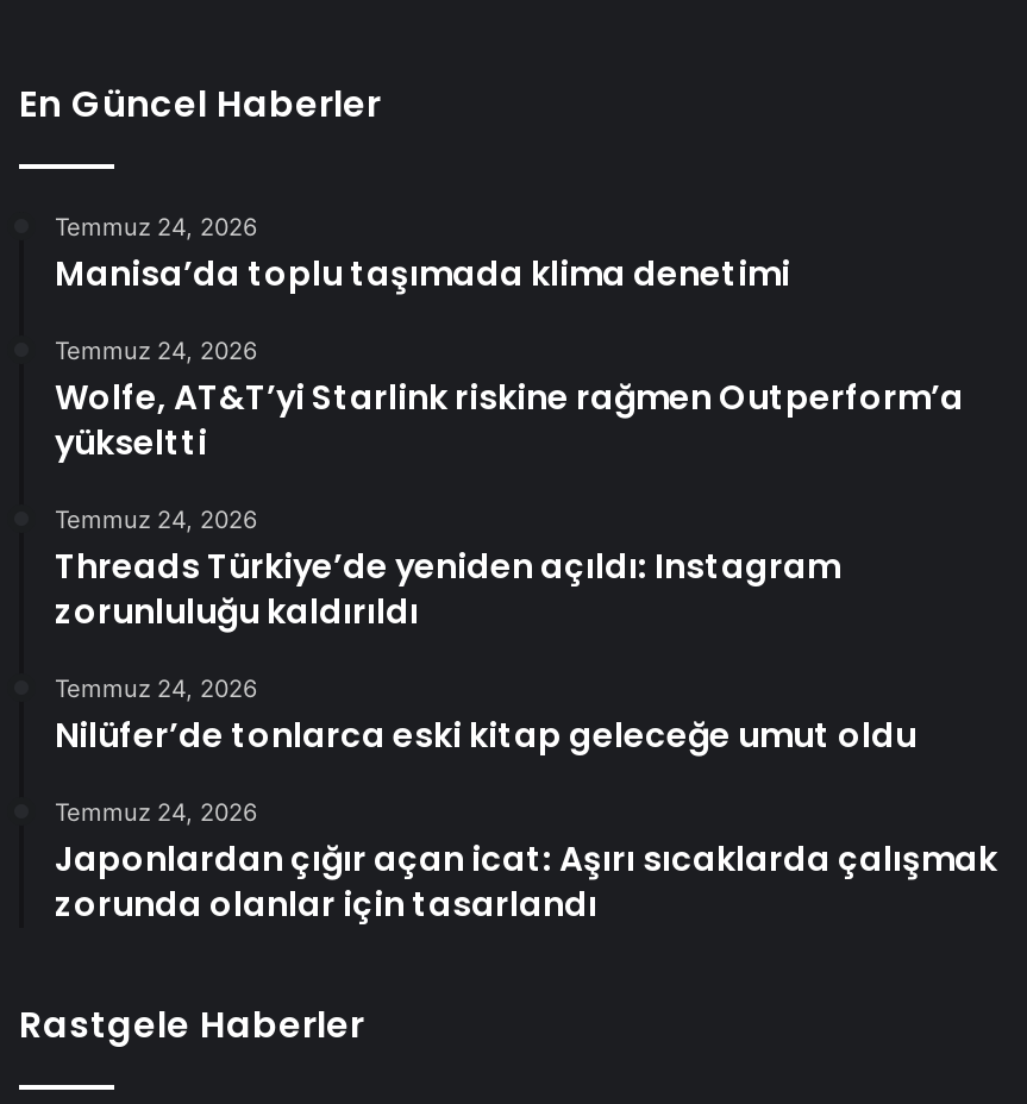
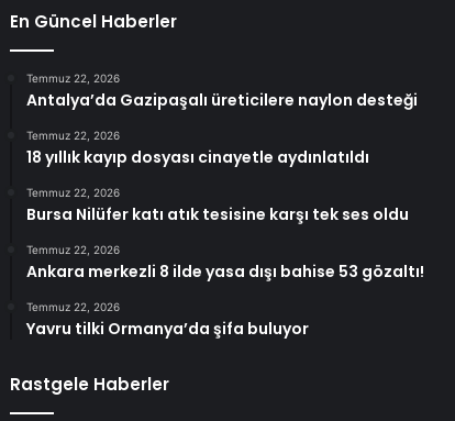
[55,212,790,298] Temmuz 24, 2026 | Manisa’da toplu taşımada klima denetimi -> [26,72,418,111] Temmuz 22, 2026 | Antalya’da Gazipaşalı üreticilere naylon desteği
[55,336,964,467] Temmuz 24, 2026 | Wolfe, AT&T’yi Starlink riskine rağmen Outperform’a | yükseltti -> [26,129,369,168] Temmuz 22, 2026 | 18 yıllık kayıp dosyası cinayetle aydınlatıldı
[55,505,840,636] Temmuz 24, 2026 | Threads Türkiye’de yeniden açıldı: Instagram | zorunluluğu kaldırıldı -> [26,186,409,225] Temmuz 22, 2026 | Bursa Nilüfer katı atık tesisine karşı tek ses oldu
[55,674,916,759] Temmuz 24, 2026 | Nilüfer’de tonlarca eski kitap geleceğe umut oldu -> [26,243,424,283] Temmuz 22, 2026 | Ankara merkezli 8 ilde yasa dışı bahise 53 gözaltı!
[55,797,997,928] Temmuz 24, 2026 | Japonlardan çığır açan icat: Aşırı sıcaklarda çalışmak | zorunda olanlar için tasarlandı -> [26,300,309,340] Temmuz 22, 2026 | Yavru tilki Ormanya’da şifa buluyor

